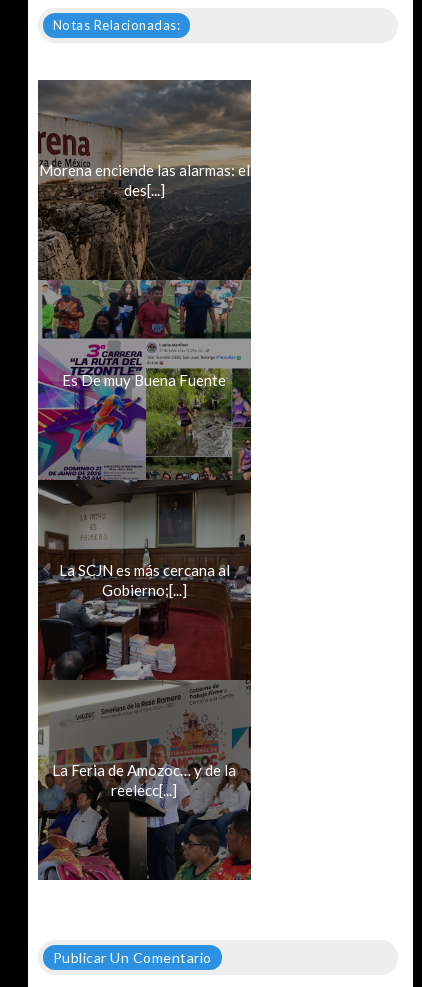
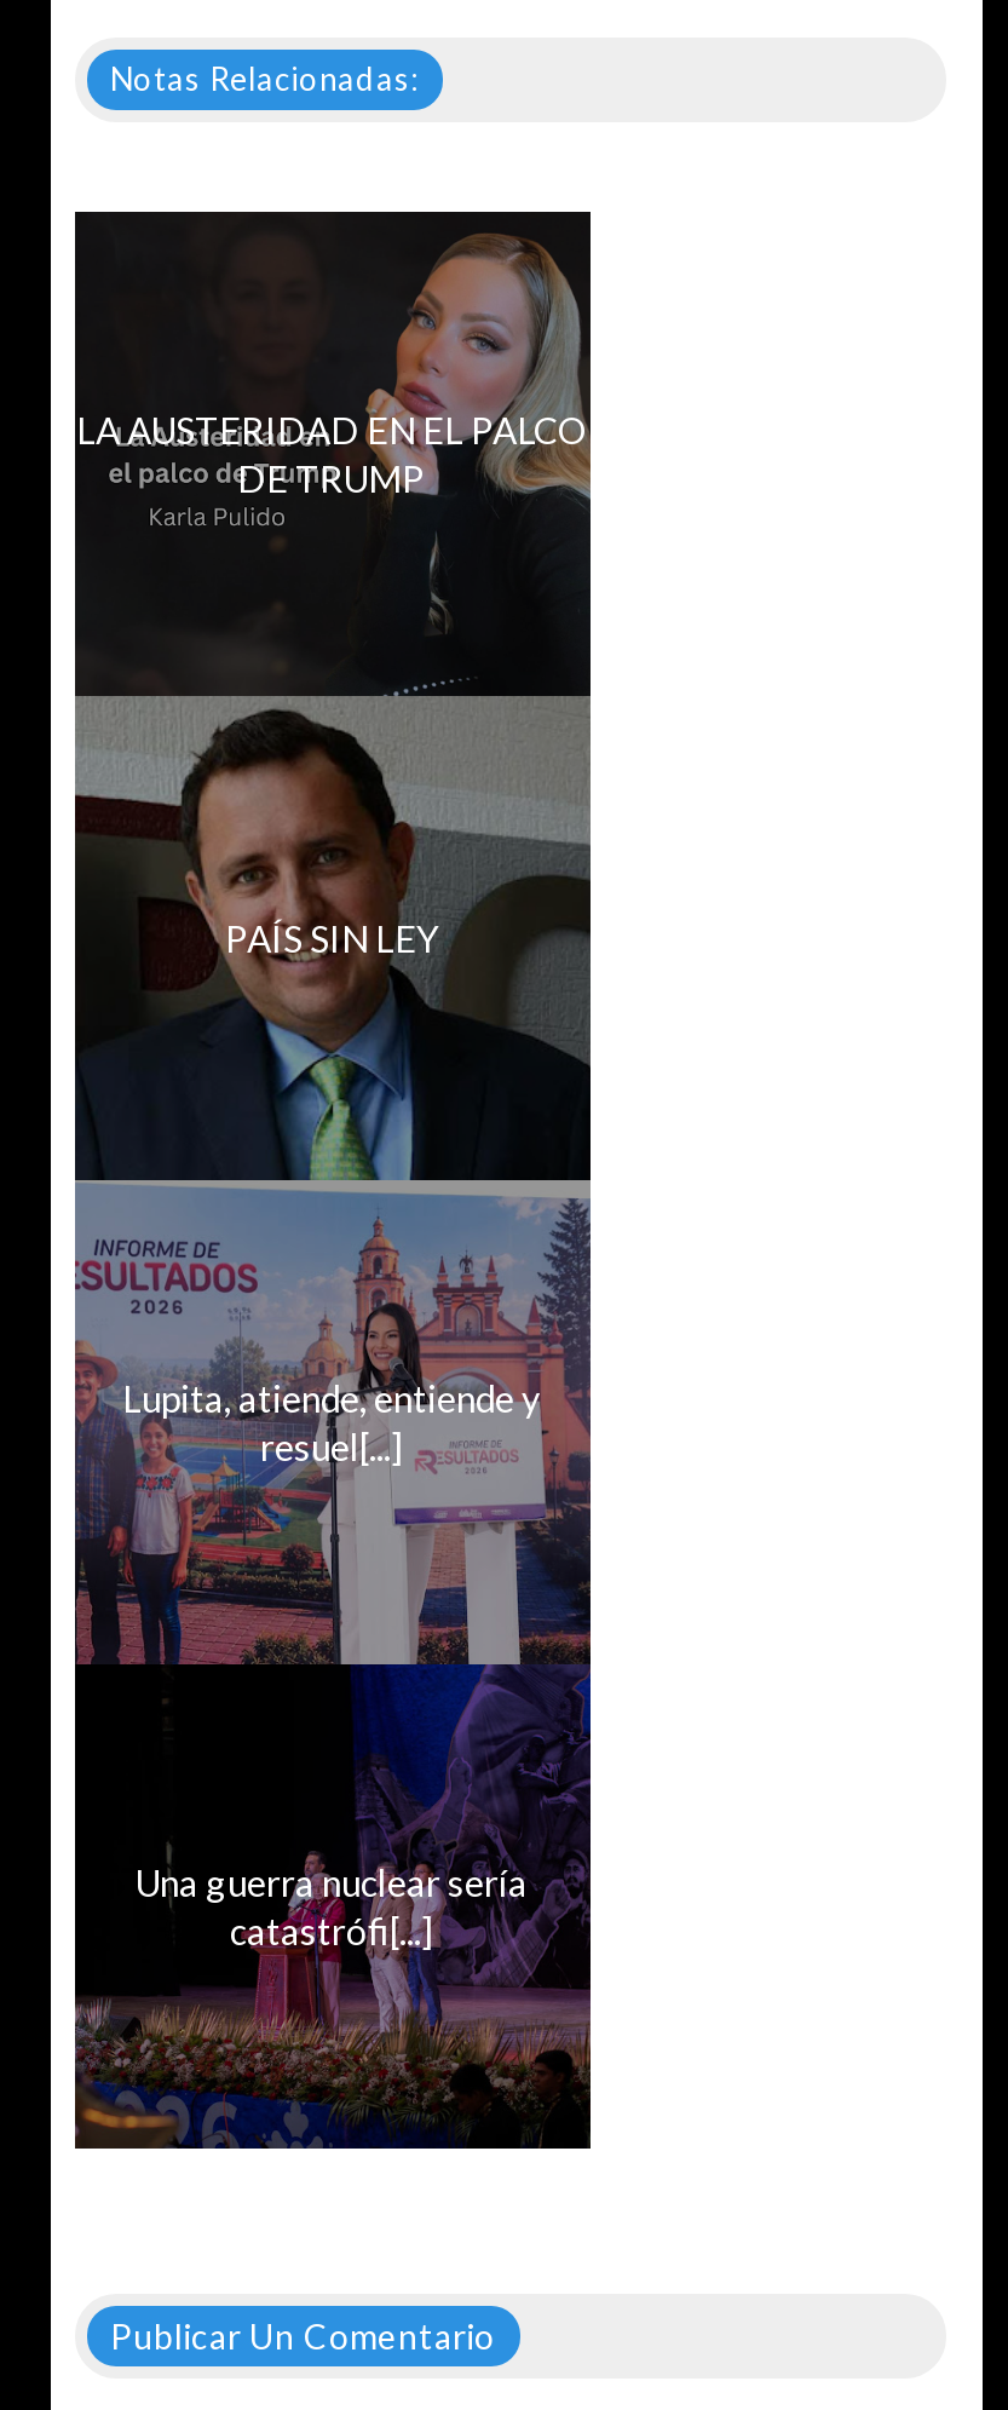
[38,79,252,199] [image] | Morena enciende las alarmas: el | des[...] -> [76,209,593,500] [image] | LA AUSTERIDAD EN EL PALCO | DE TRUMP
[37,187,252,780] [image] | Es De muy Buena Fuente -> [73,471,593,1904] [image] | PAÍS SIN LEY
[58,561,229,599] La SCJN es más cercana al | Gobierno;[...] -> [122,1376,541,1468] Lupita, atiende, entiende y | resuel[...]
[37,761,252,881] [image] | La Feria de Amozoc… y de la | reelecc[...] -> [73,1860,593,2151] [image] | Una guerra nuclear sería | catastrófi[...]

